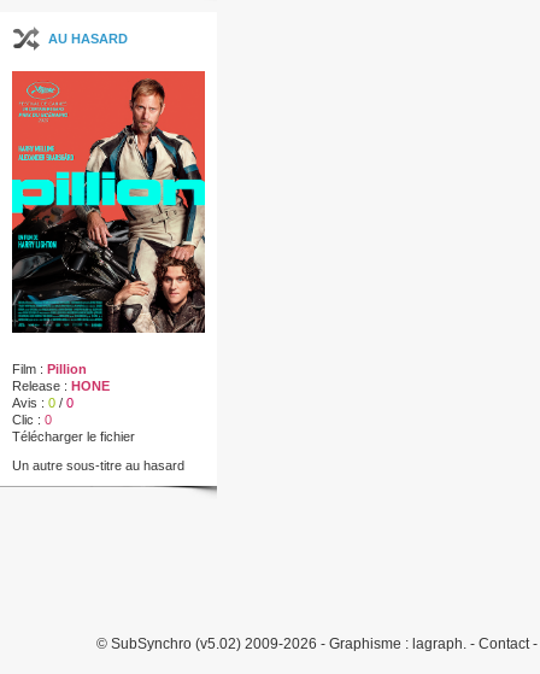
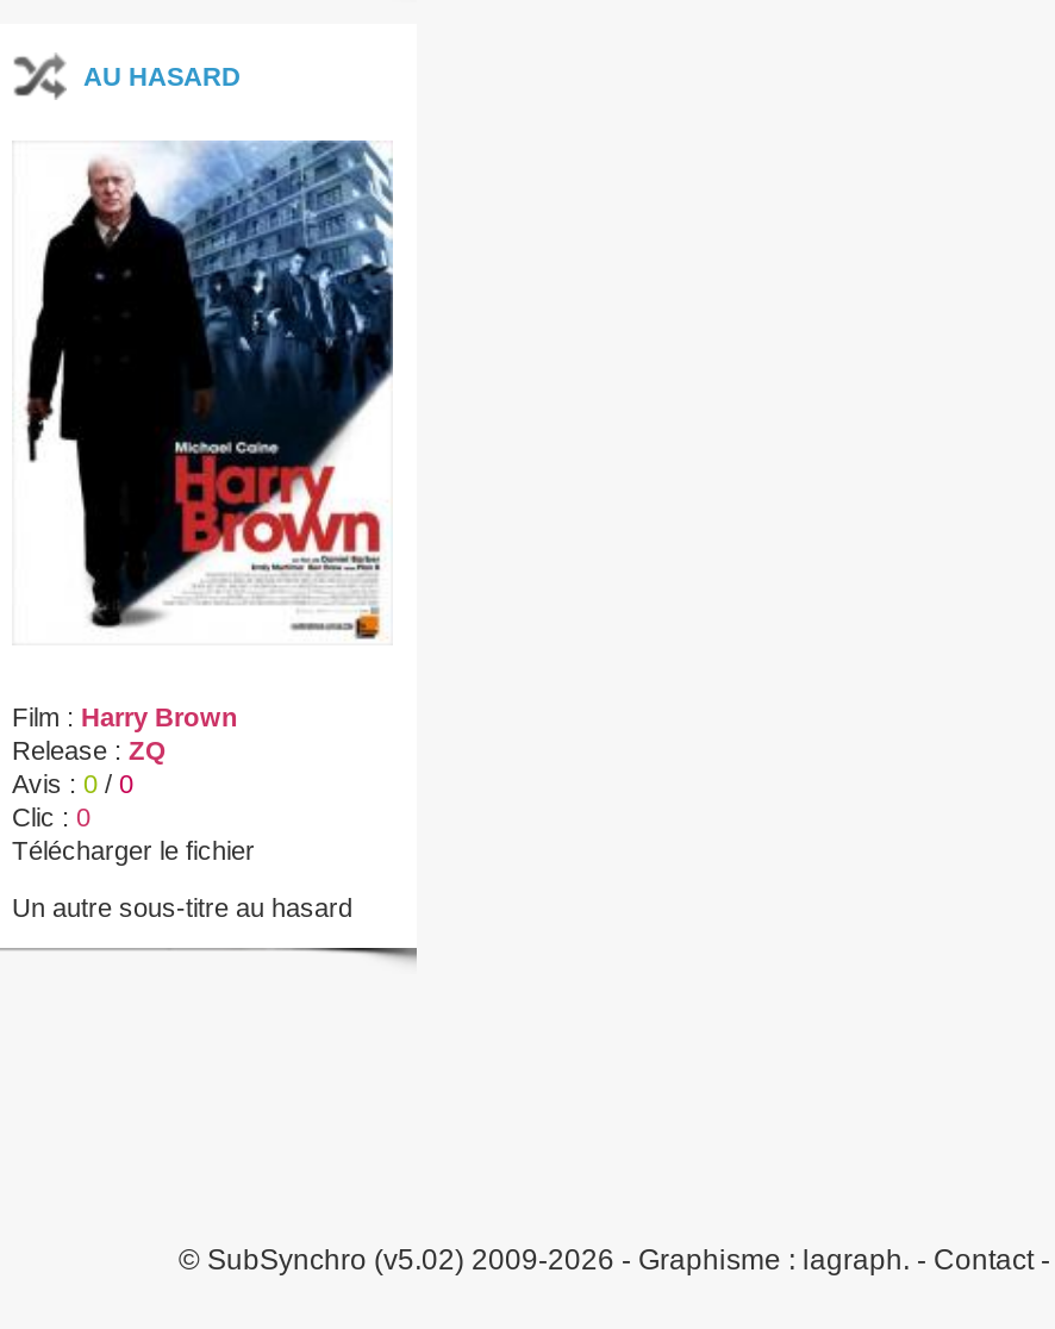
[11,70,206,393] [image] | Film : Pillion | Release : HONE -> [12,138,395,765] [image] | Film : Harry Brown | Release : ZQ

